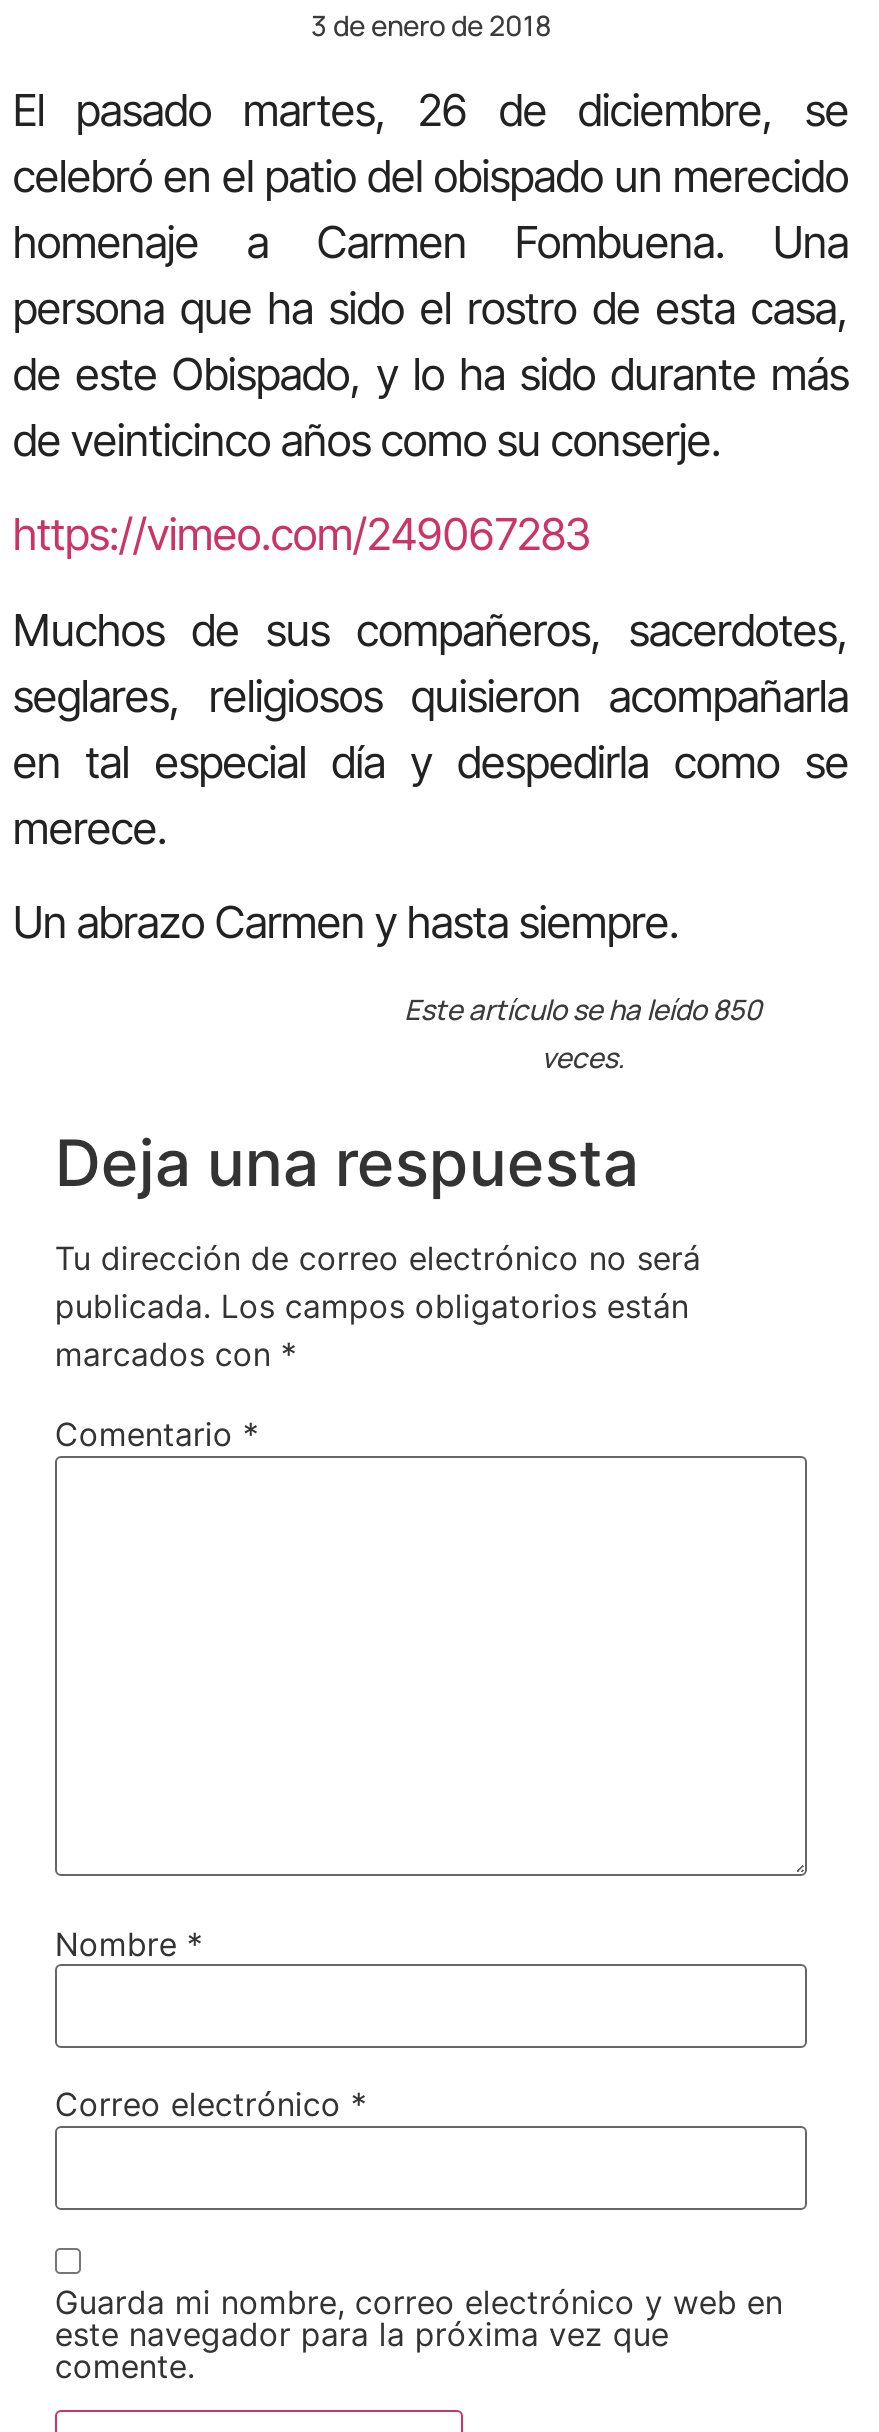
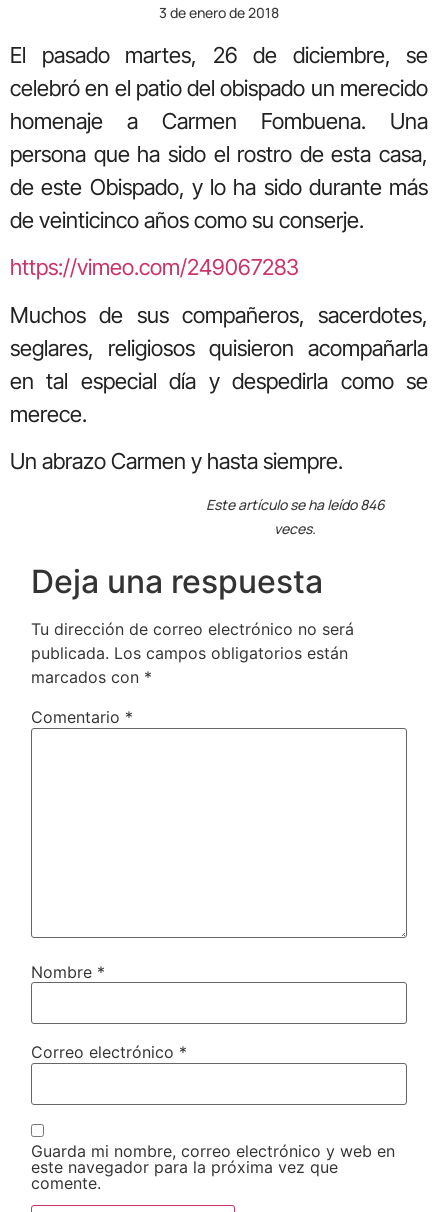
[404,991,762,1029] Este artículo se ha leído 850 -> [206,495,385,514] Este artículo se ha leído 846

